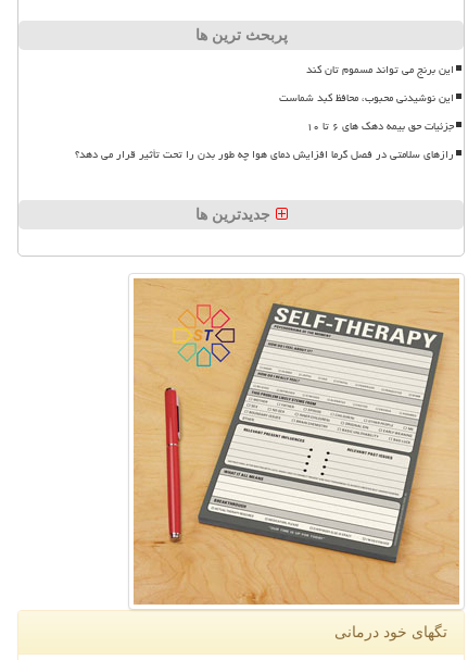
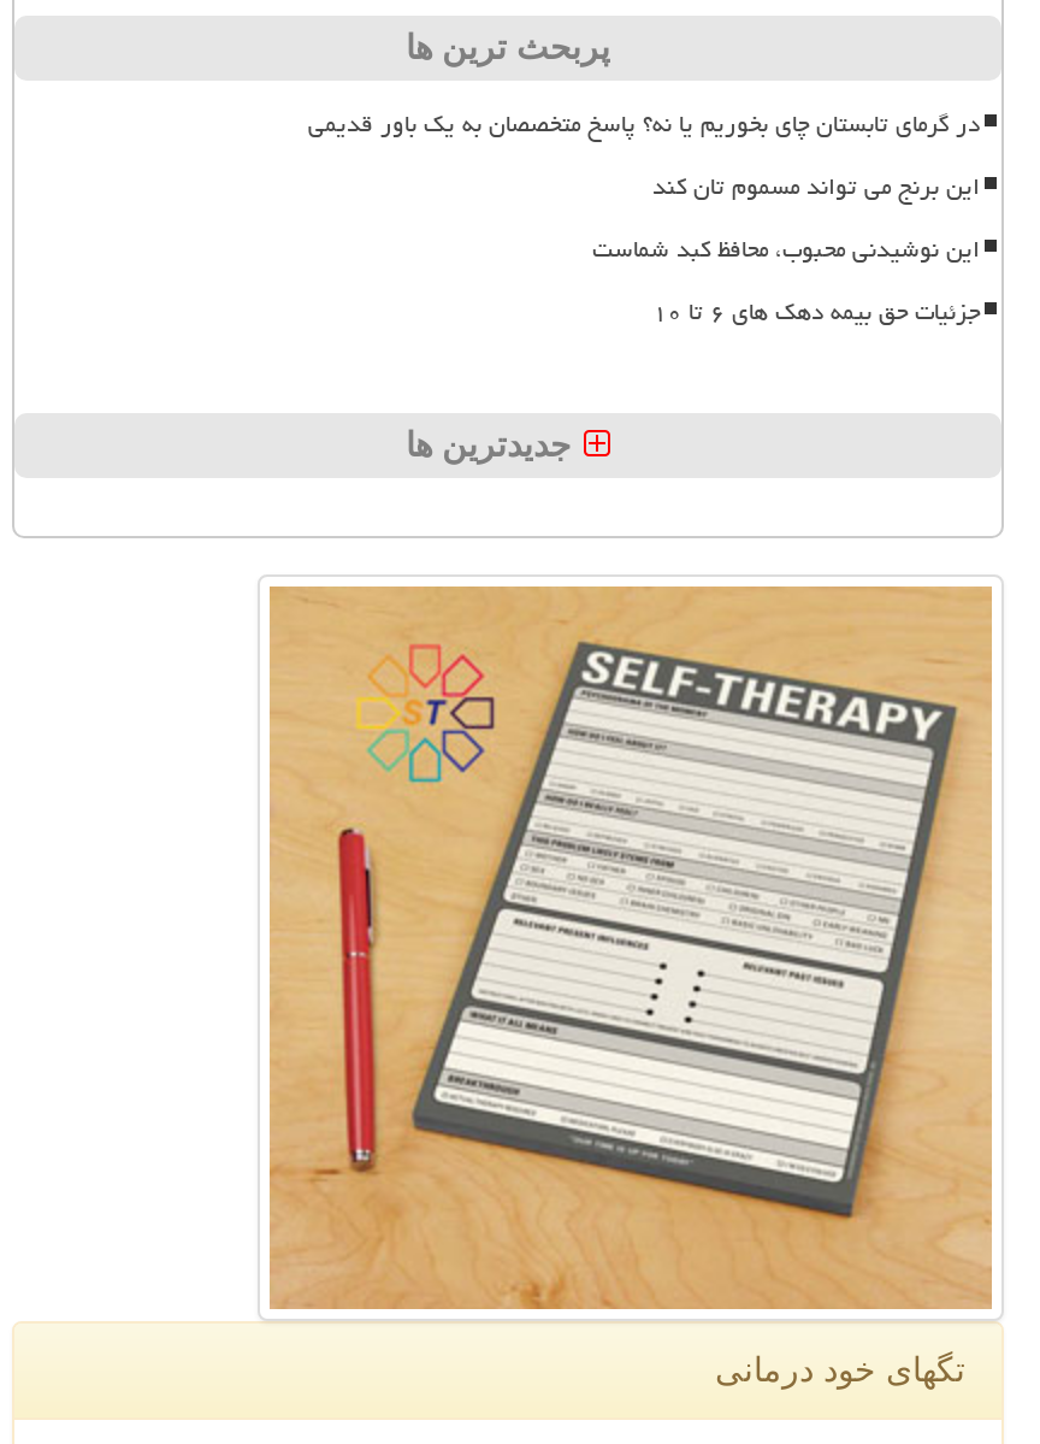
none -> [308,100,980,148] در گرمای تابستان چای بخوریم یا نه؟ پاسخ متخصصان به یک باور قدیمی
moved [279,59,454,109] -> [592,163,980,273]: این برنج می تواند مسموم تان کند | این نوشیدنی محبوب، محافظ کبد شماست
[75,144,454,165] رازهای سلامتی در فصل گرما افزایش دمای هوا چه طور بدن را تحت تأثیر قرار می دهد؟ -> none

